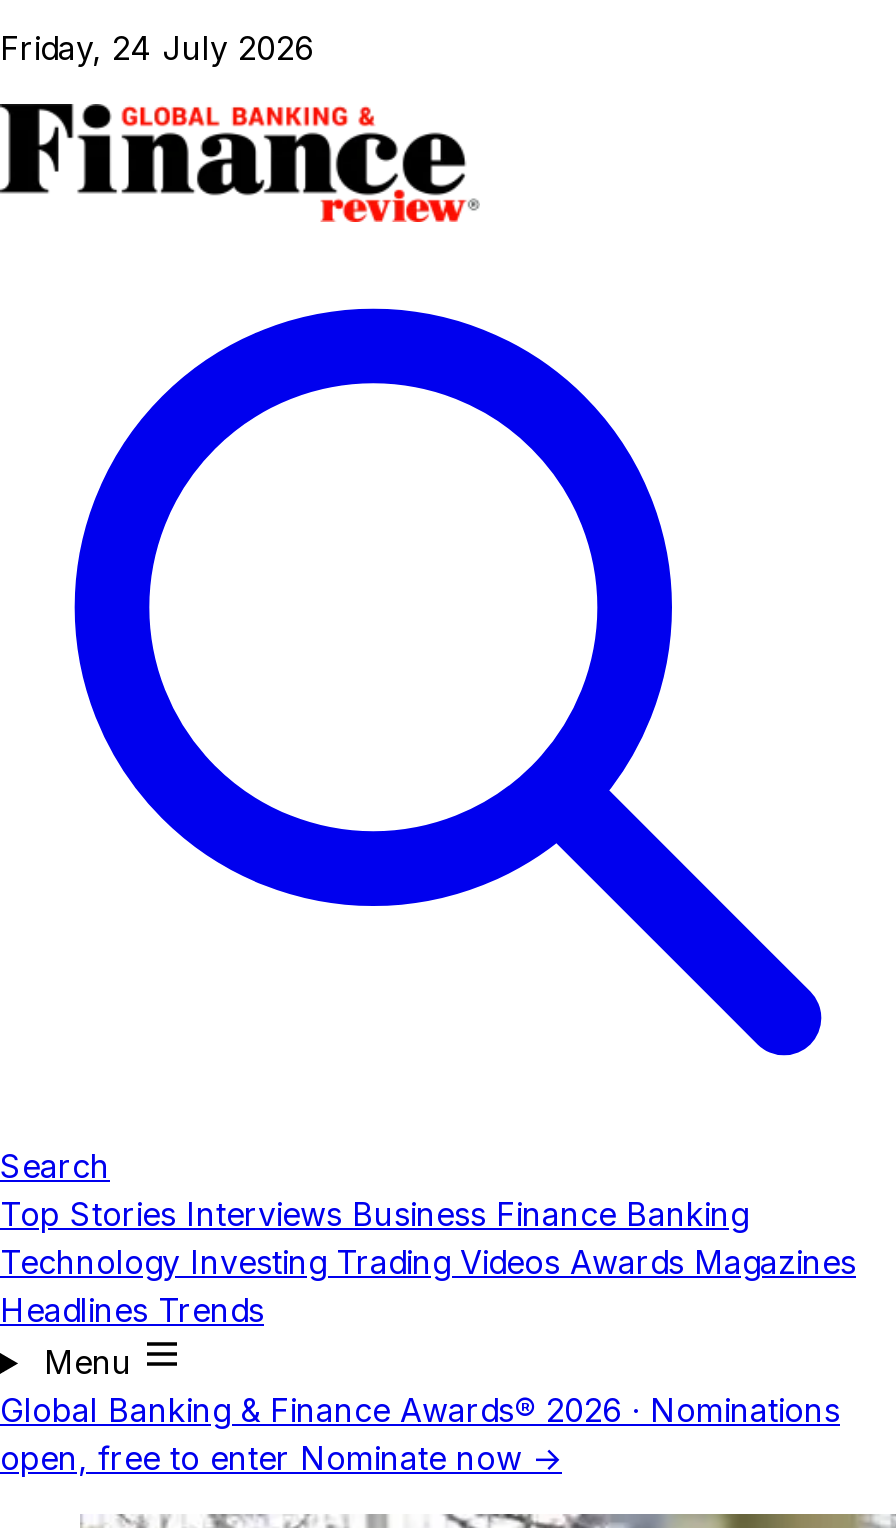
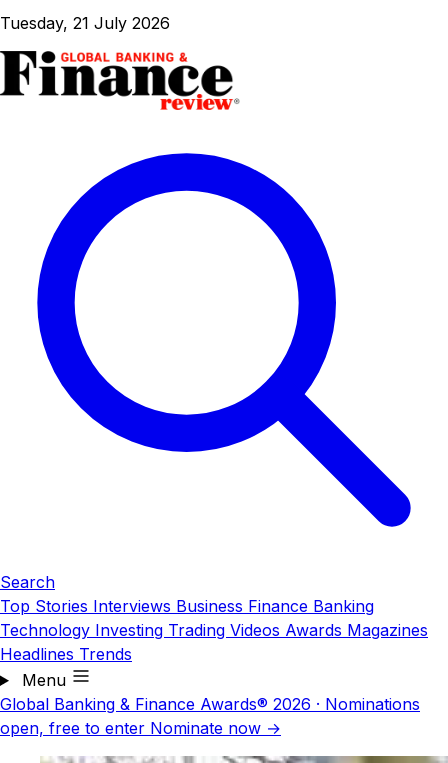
[0,28,314,68] Friday, 24 July 2026 -> [0,13,170,33] Tuesday, 21 July 2026

